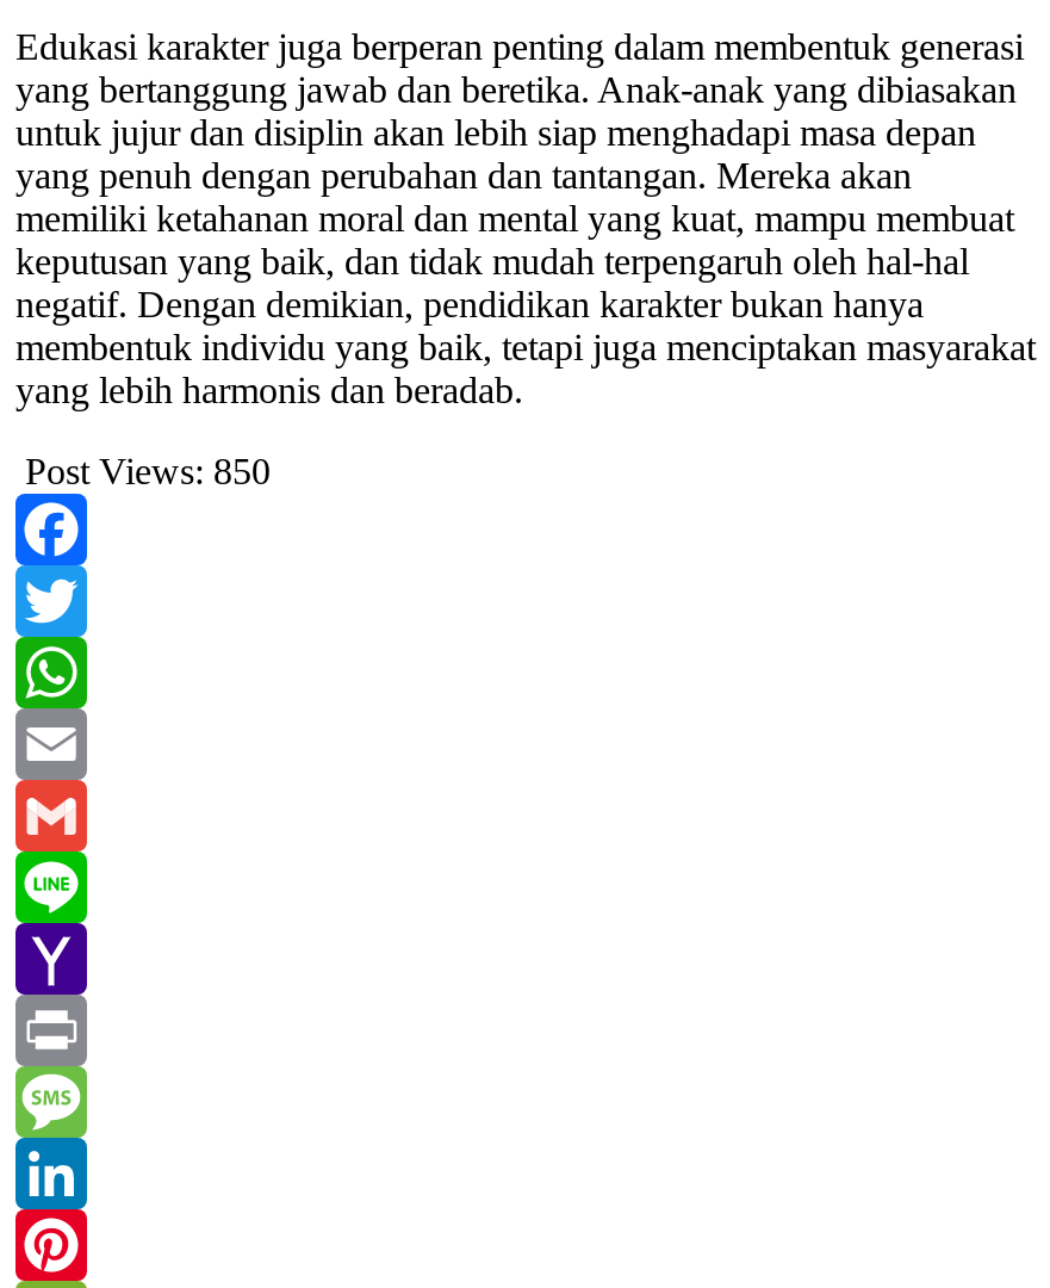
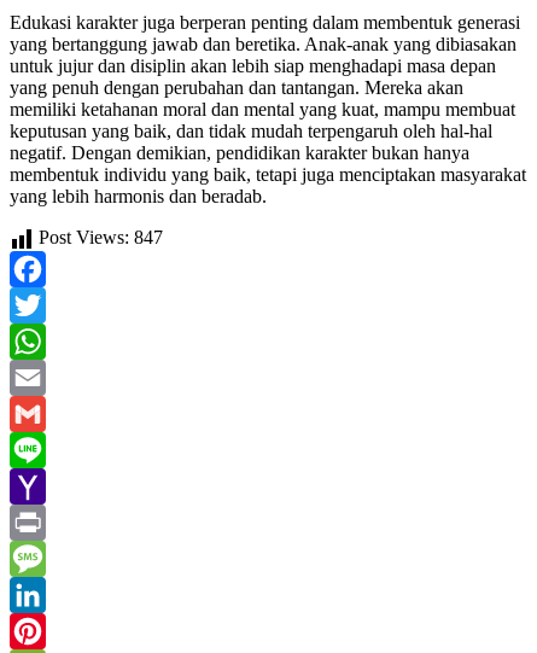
[25,450,271,491] Post Views: 850 -> [39,227,163,247] Post Views: 847

